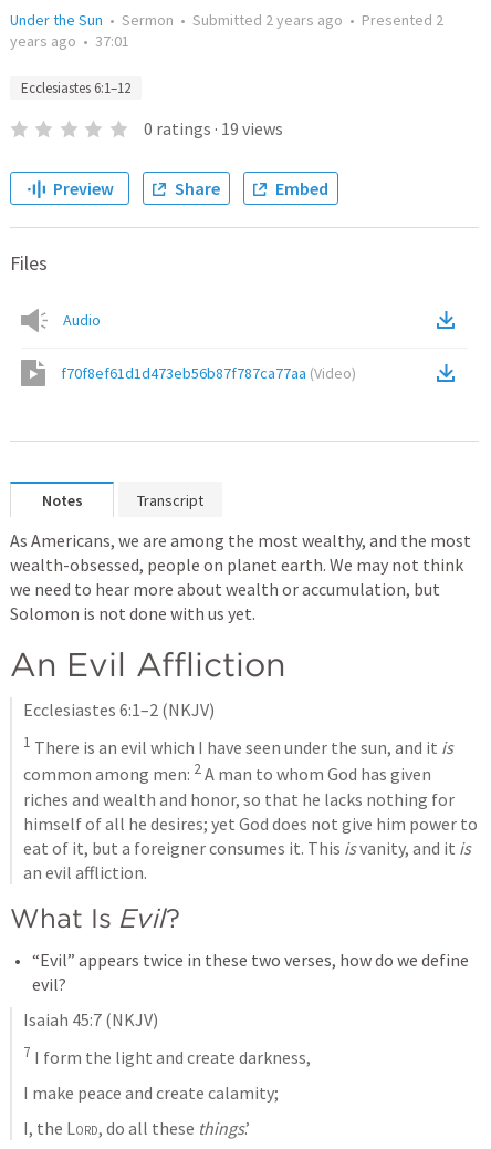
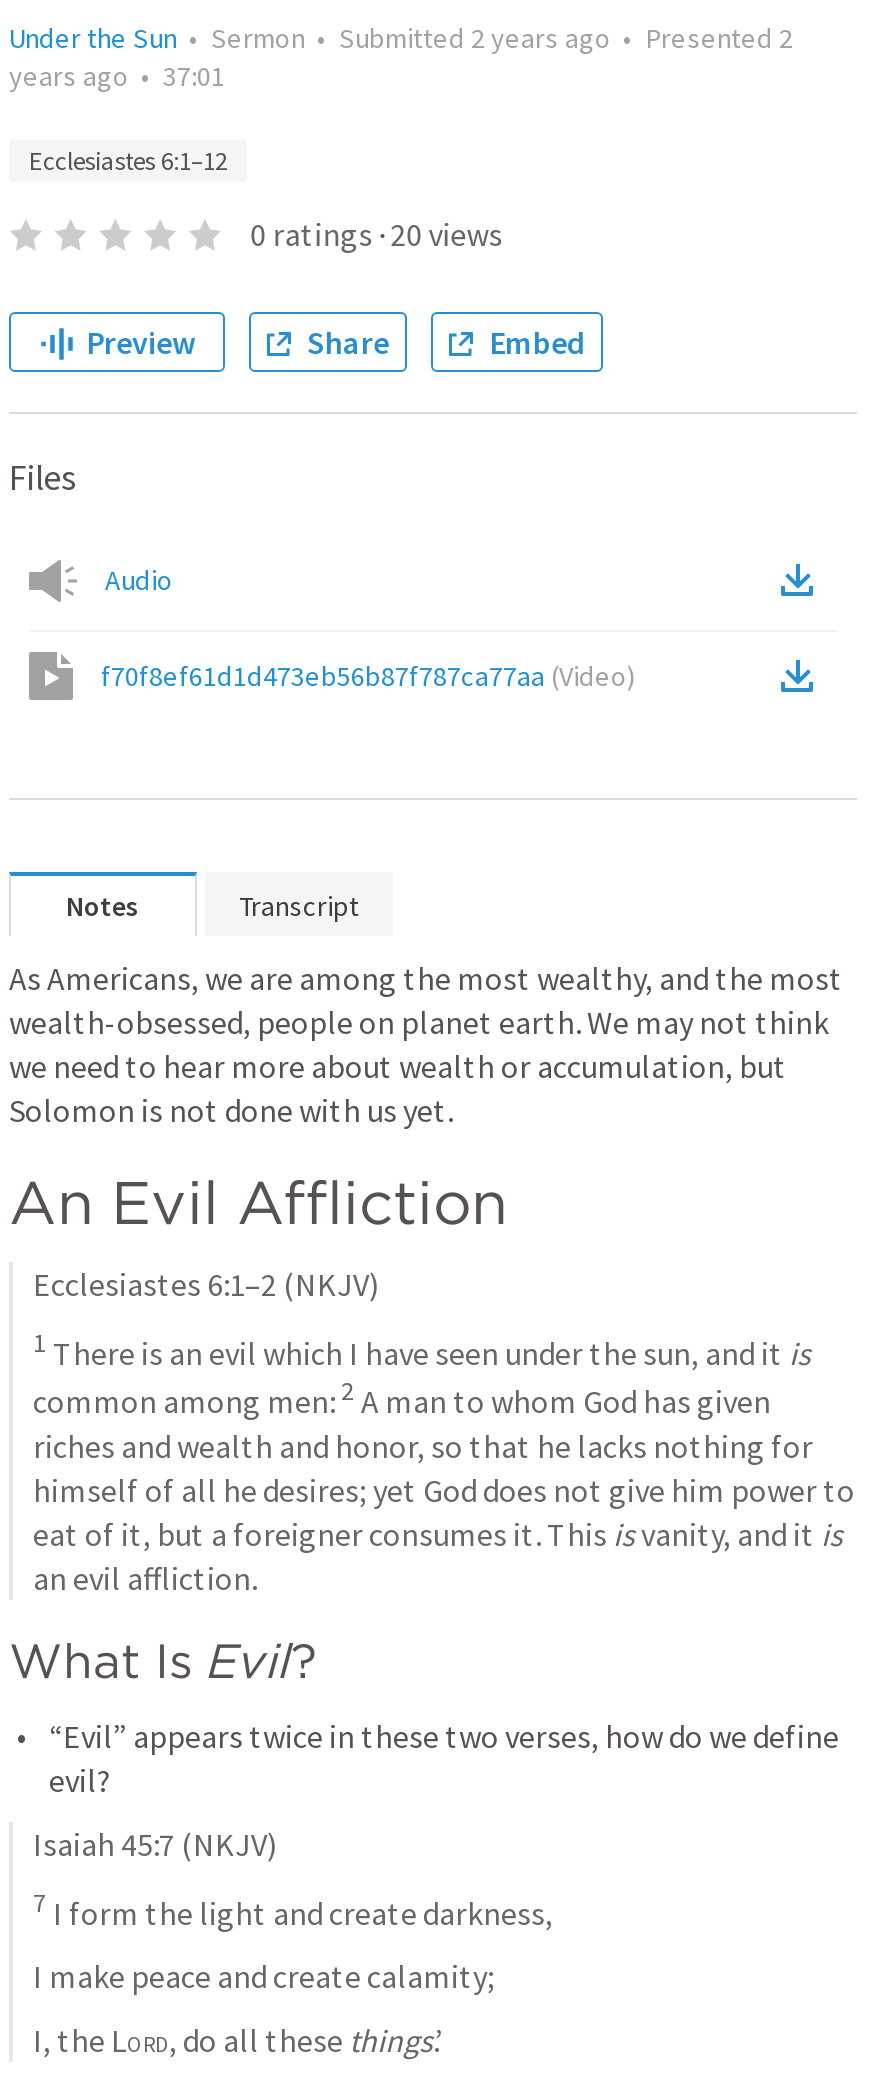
[143,117,283,139] 0 ratings · 19 views -> [250,214,502,254] 0 ratings · 20 views

